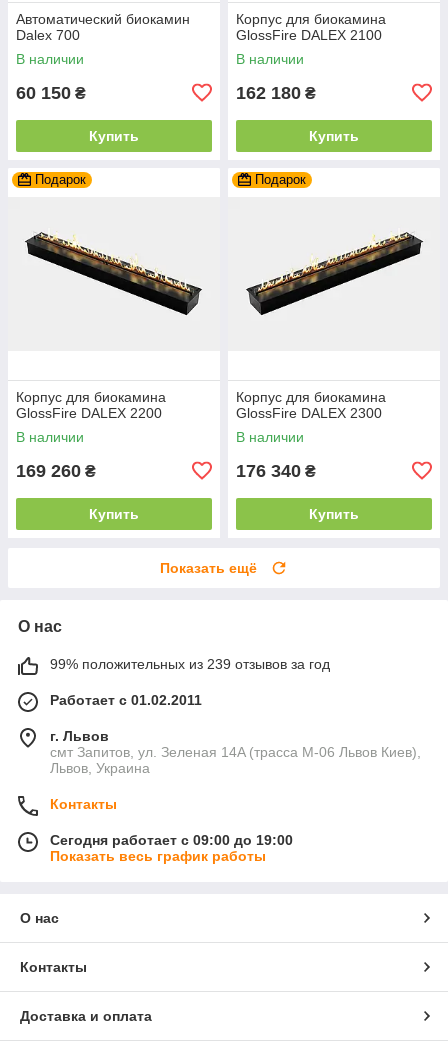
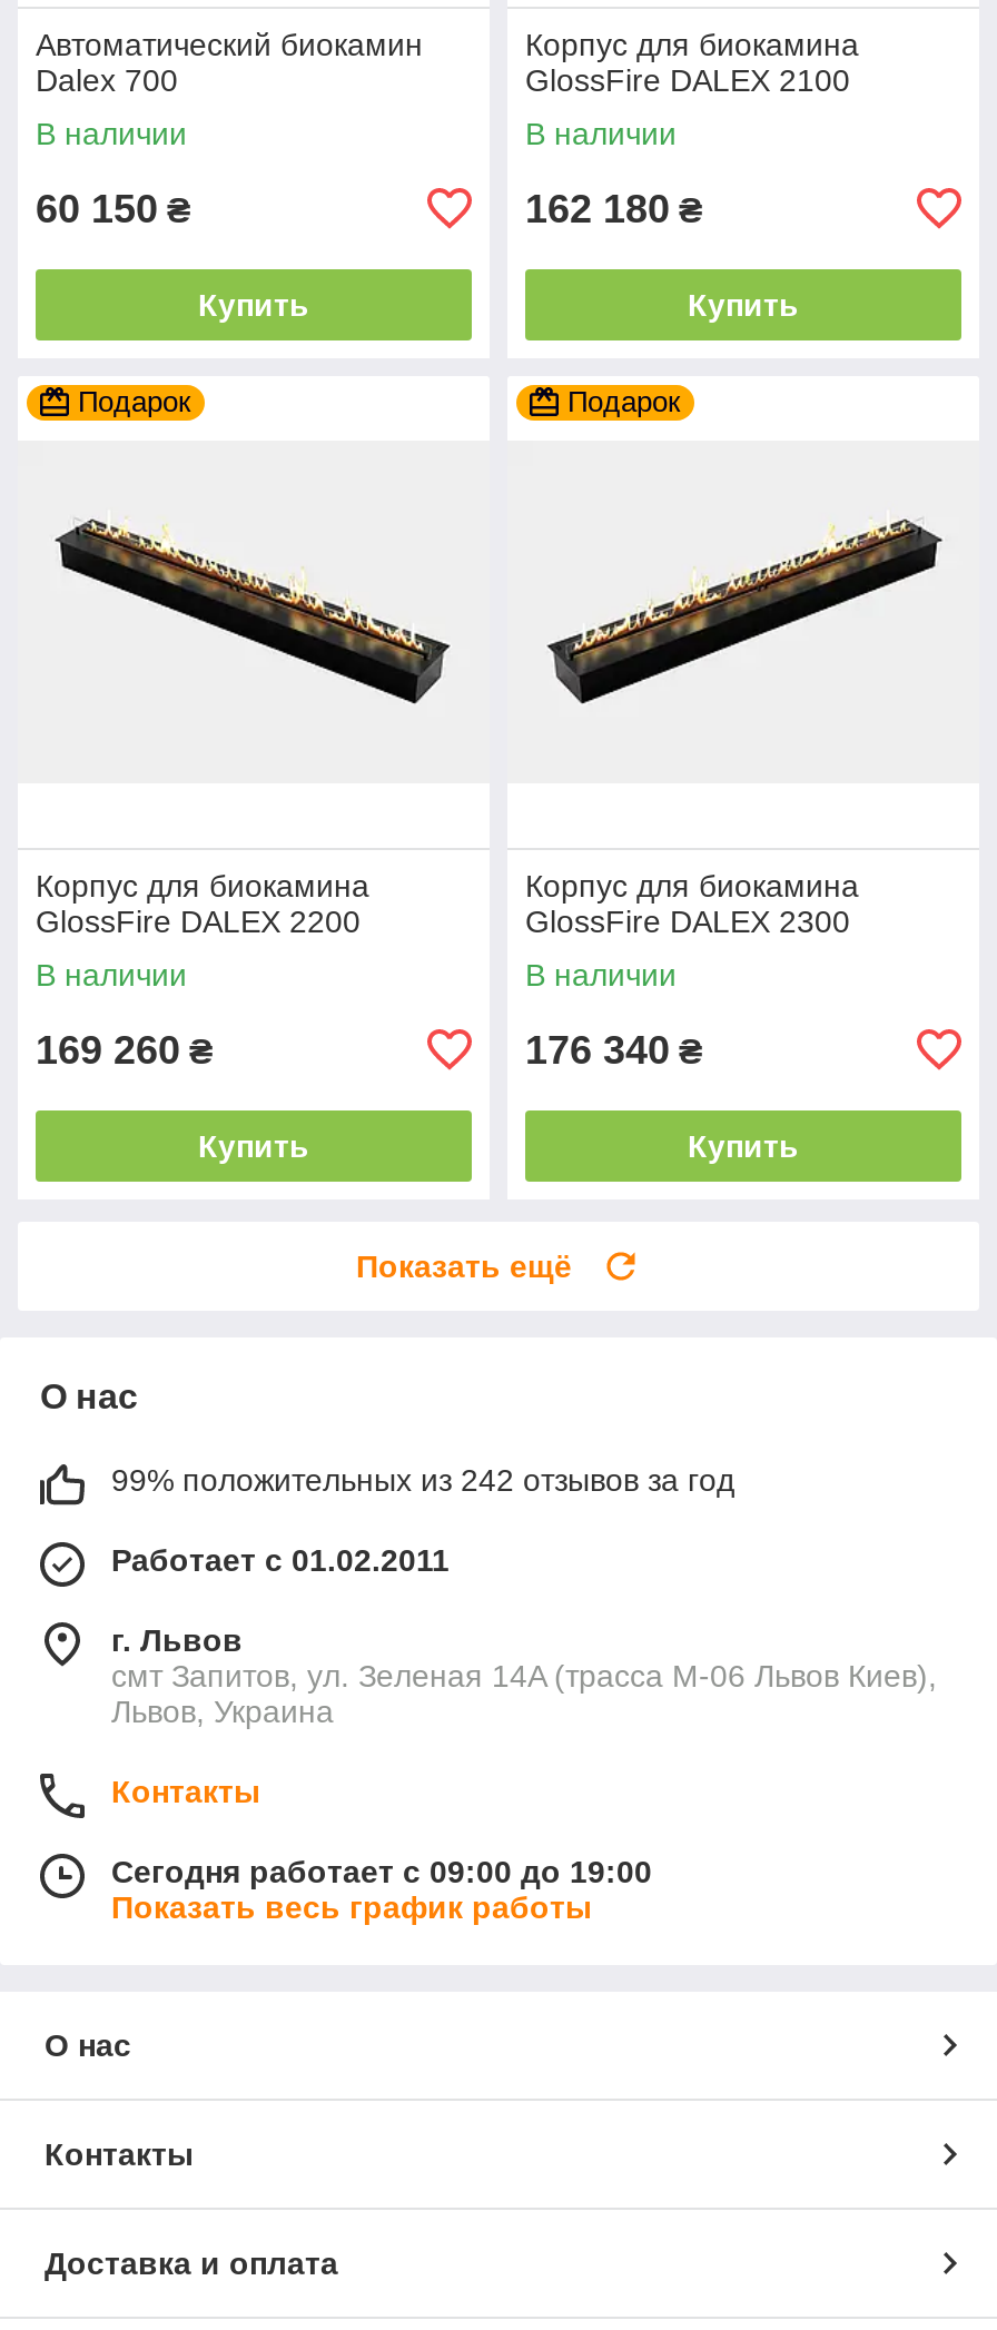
[50,656,330,672] 99% положительных из 239 отзывов за год -> [111,1462,734,1497] 99% положительных из 242 отзывов за год

